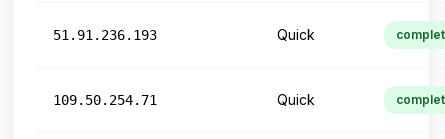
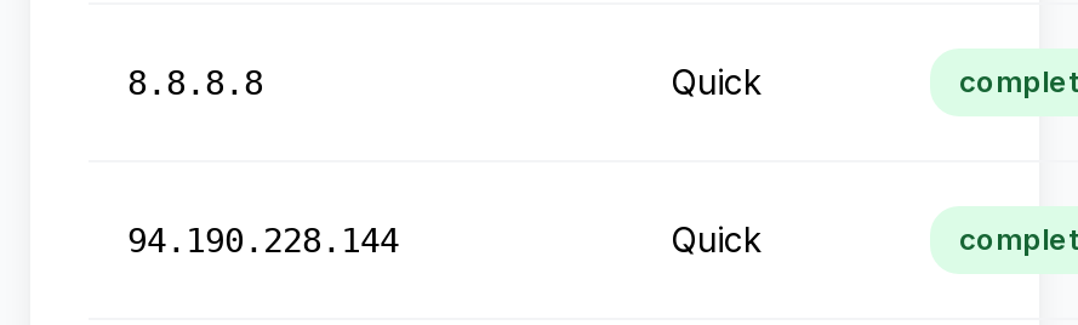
[53,27,157,43] 51.91.236.193 -> [127,63,263,102] 8.8.8.8
[53,92,157,108] 109.50.254.71 -> [127,221,399,260] 94.190.228.144

